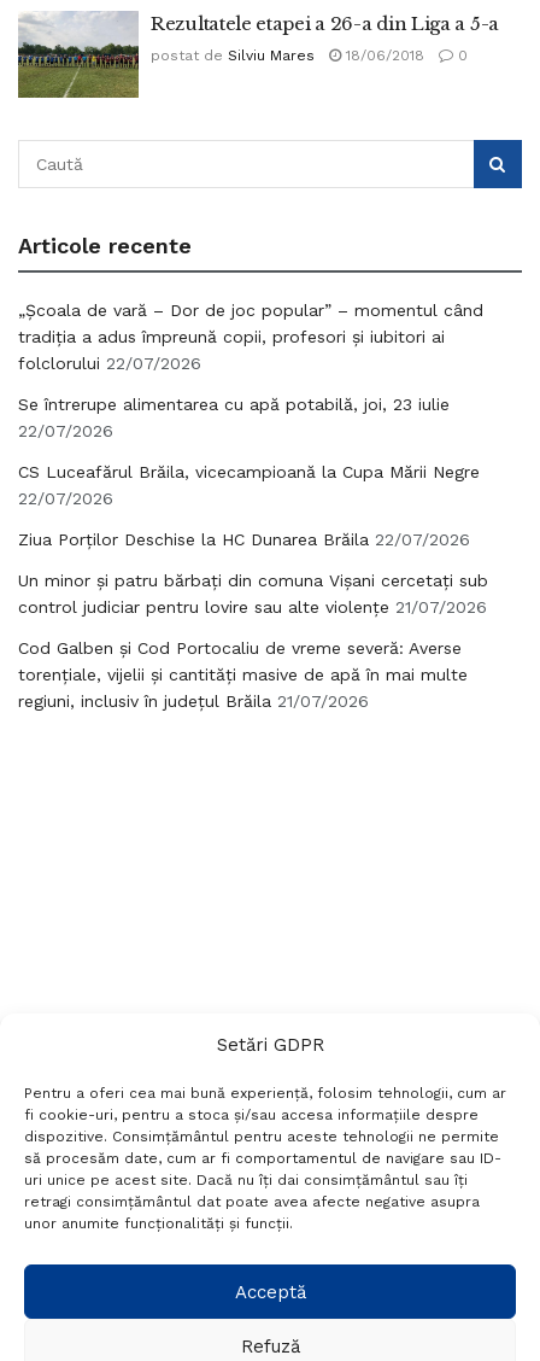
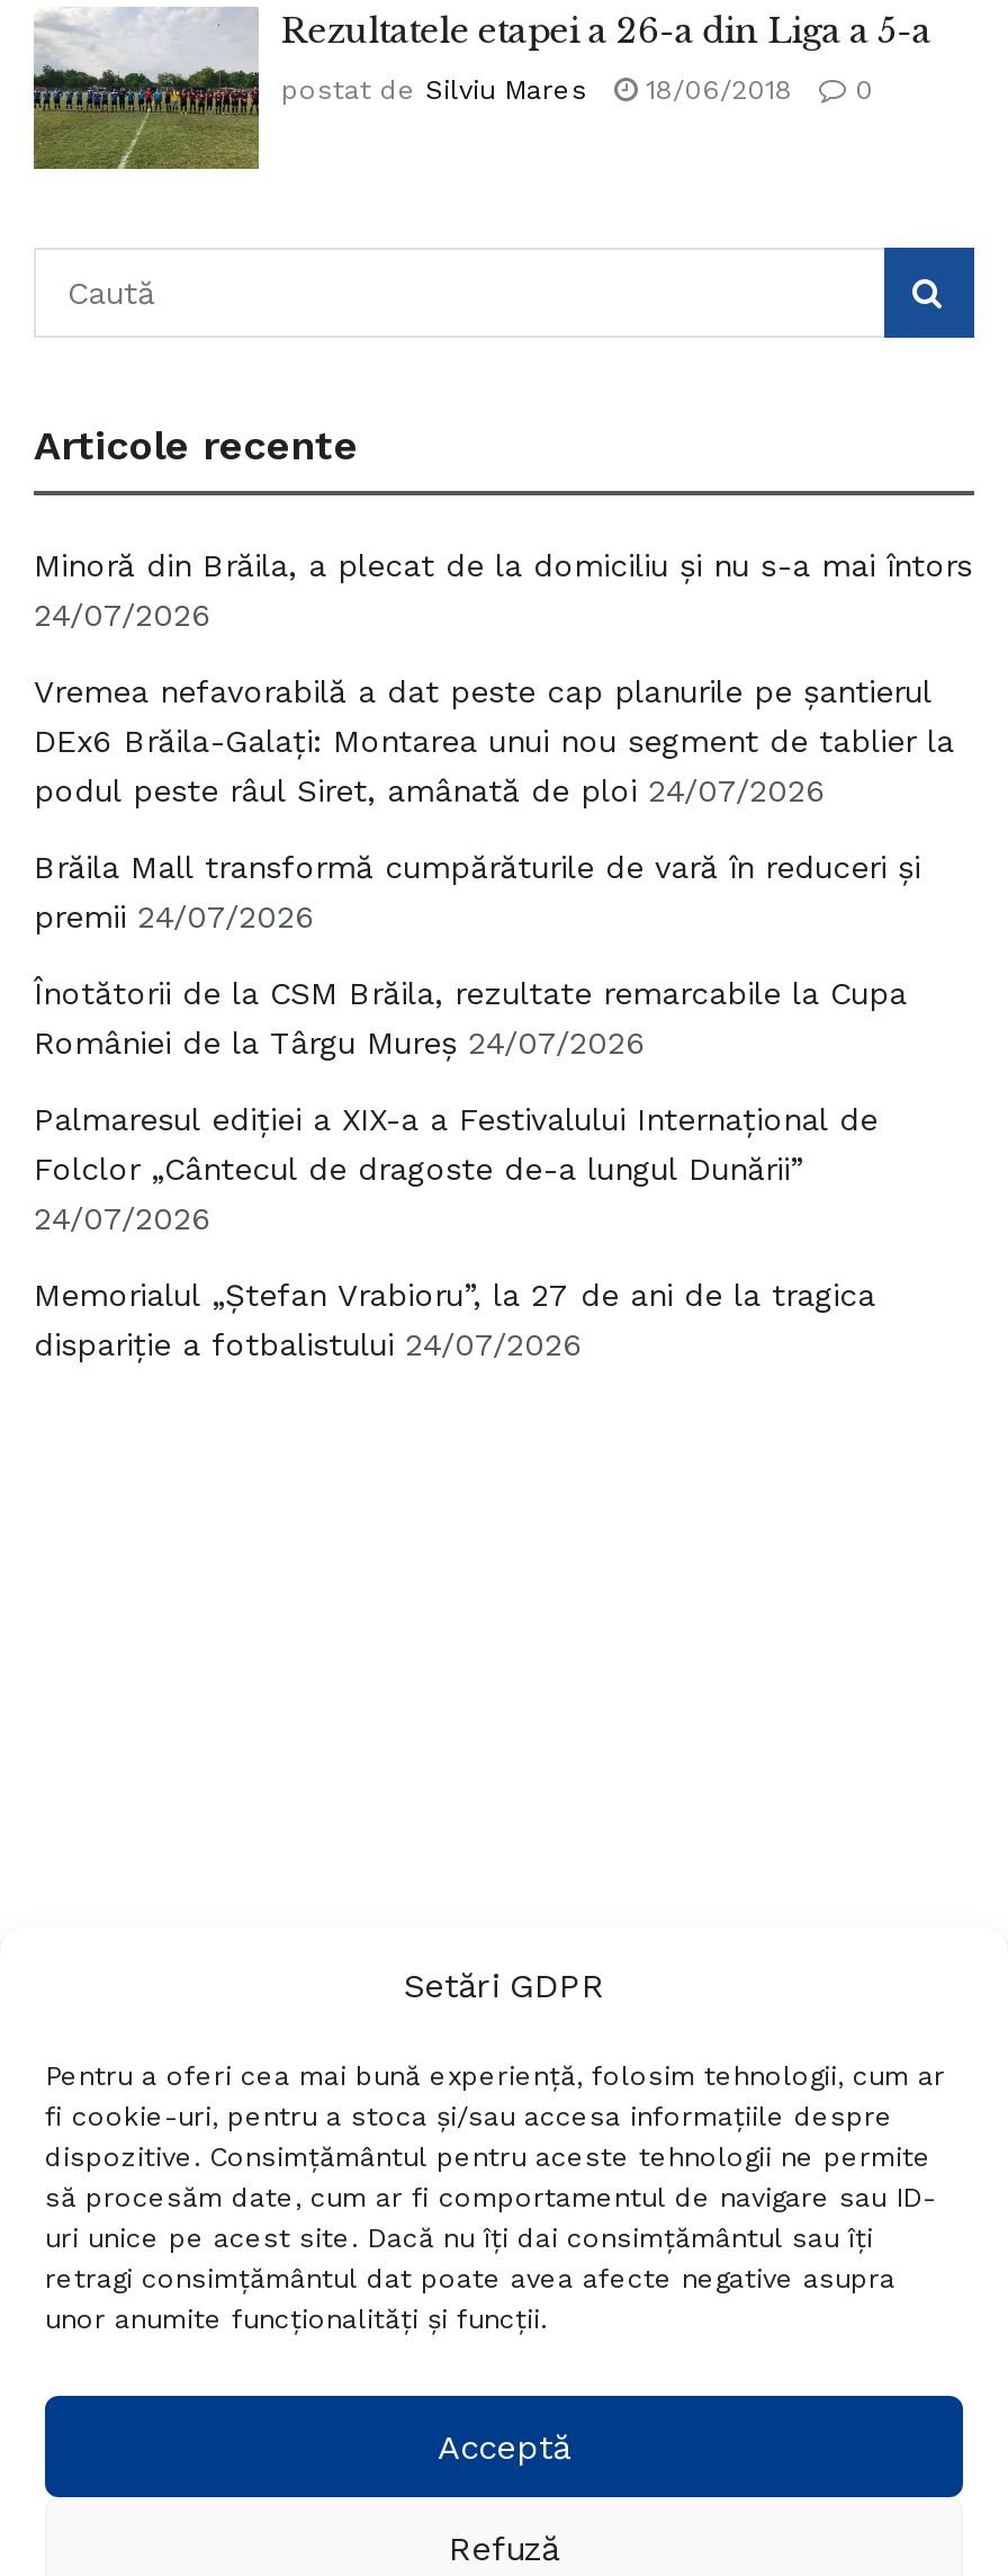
[18,300,483,372] „Școala de vară – Dor de joc popular” – momentul când | tradiția a adus împreună copii, profesori și iubitori ai | folclorului 22/07/2026 -> [34,546,972,632] Minoră din Brăila, a plecat de la domiciliu și nu s-a mai întors | 24/07/2026
[18,394,450,440] Se întrerupe alimentarea cu apă potabilă, joi, 23 iulie | 22/07/2026 -> [34,672,954,807] Vremea nefavorabilă a dat peste cap planurile pe șantierul | DEx6 Brăila-Galați: Montarea unui nou segment de tablier la | podul peste râul Siret, amânată de ploi 24/07/2026
[18,462,480,507] CS Luceafărul Brăila, vicecampioană la Cupa Mării Negre | 22/07/2026 -> [34,848,920,933] Brăila Mall transformă cumpărăturile de vară în reduceri și | premii 24/07/2026
[18,529,470,548] Ziua Porților Deschise la HC Dunarea Brăila 22/07/2026 -> [34,974,907,1059] Înotătorii de la CSM Brăila, rezultate remarcabile la Cupa | României de la Târgu Mureș 24/07/2026
[18,570,488,616] Un minor și patru bărbați din comuna Vișani cercetați sub | control judiciar pentru lovire sau alte violențe 21/07/2026 -> [34,1100,877,1235] Palmaresul ediției a XIX-a a Festivalului Internațional de | Folclor „Cântecul de dragoste de-a lungul Dunării” | 24/07/2026
[18,638,468,710] Cod Galben și Cod Portocaliu de vreme severă: Averse | torențiale, vijelii și cantități masive de apă în mai multe | regiuni, inclusiv în județul Brăila 21/07/2026 -> [34,1276,875,1361] Memorialul „Ștefan Vrabioru”, la 27 de ani de la tragica | dispariție a fotbalistului 24/07/2026

